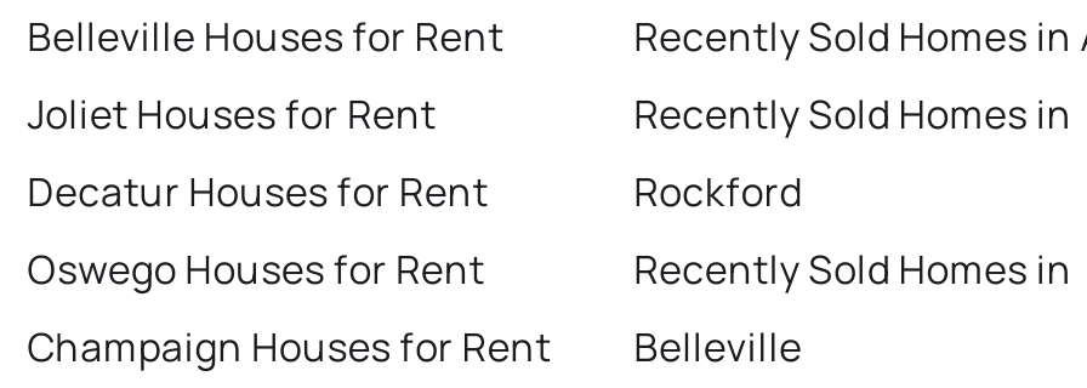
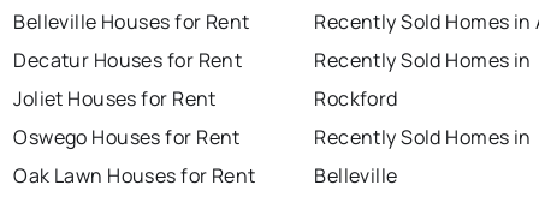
moved [27,88,436,141] -> [13,86,216,112]: Joliet Houses for Rent
moved [27,165,488,219] -> [13,47,242,74]: Decatur Houses for Rent
[27,321,551,374] Champaign Houses for Rent -> [13,162,256,189] Oak Lawn Houses for Rent

